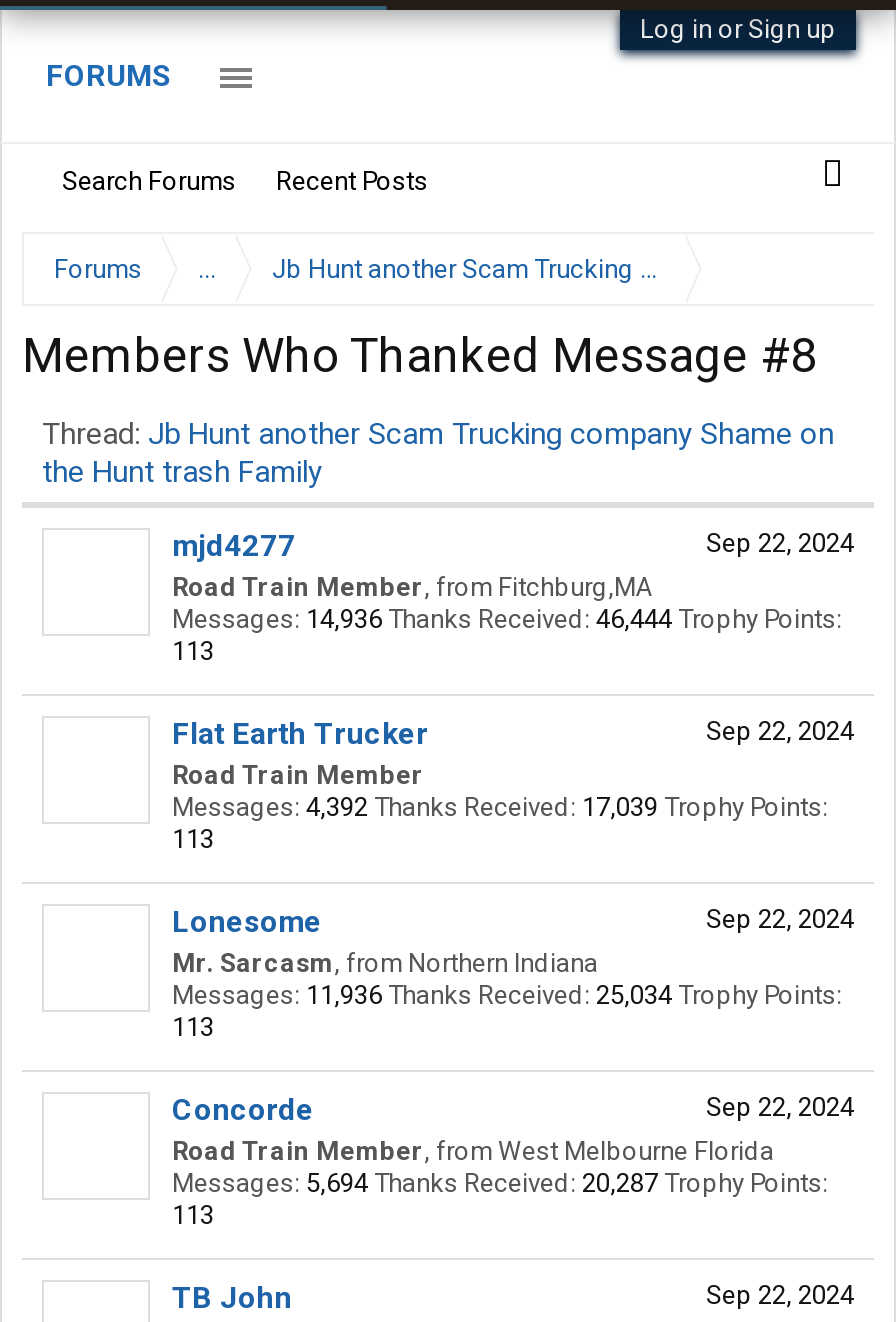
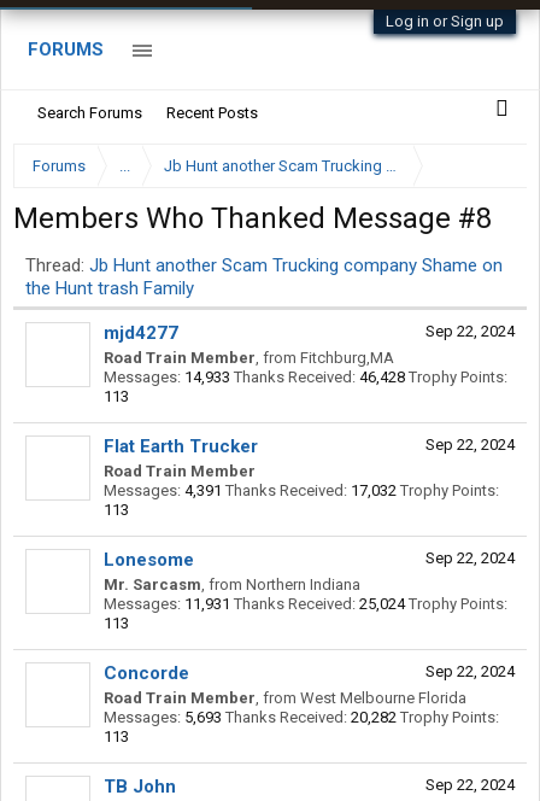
[172,604,842,634] Messages: 14,936 Thanks Received: 46,444 Trophy Points: -> [104,368,507,386] Messages: 14,933 Thanks Received: 46,428 Trophy Points:
[172,792,828,822] Messages: 4,392 Thanks Received: 17,039 Trophy Points: -> [104,481,499,499] Messages: 4,391 Thanks Received: 17,032 Trophy Points:
[172,980,842,1010] Messages: 11,936 Thanks Received: 25,034 Trophy Points: -> [104,595,507,613] Messages: 11,931 Thanks Received: 25,024 Trophy Points:
[172,1168,828,1198] Messages: 5,694 Thanks Received: 20,287 Trophy Points: -> [104,708,499,726] Messages: 5,693 Thanks Received: 20,282 Trophy Points:

